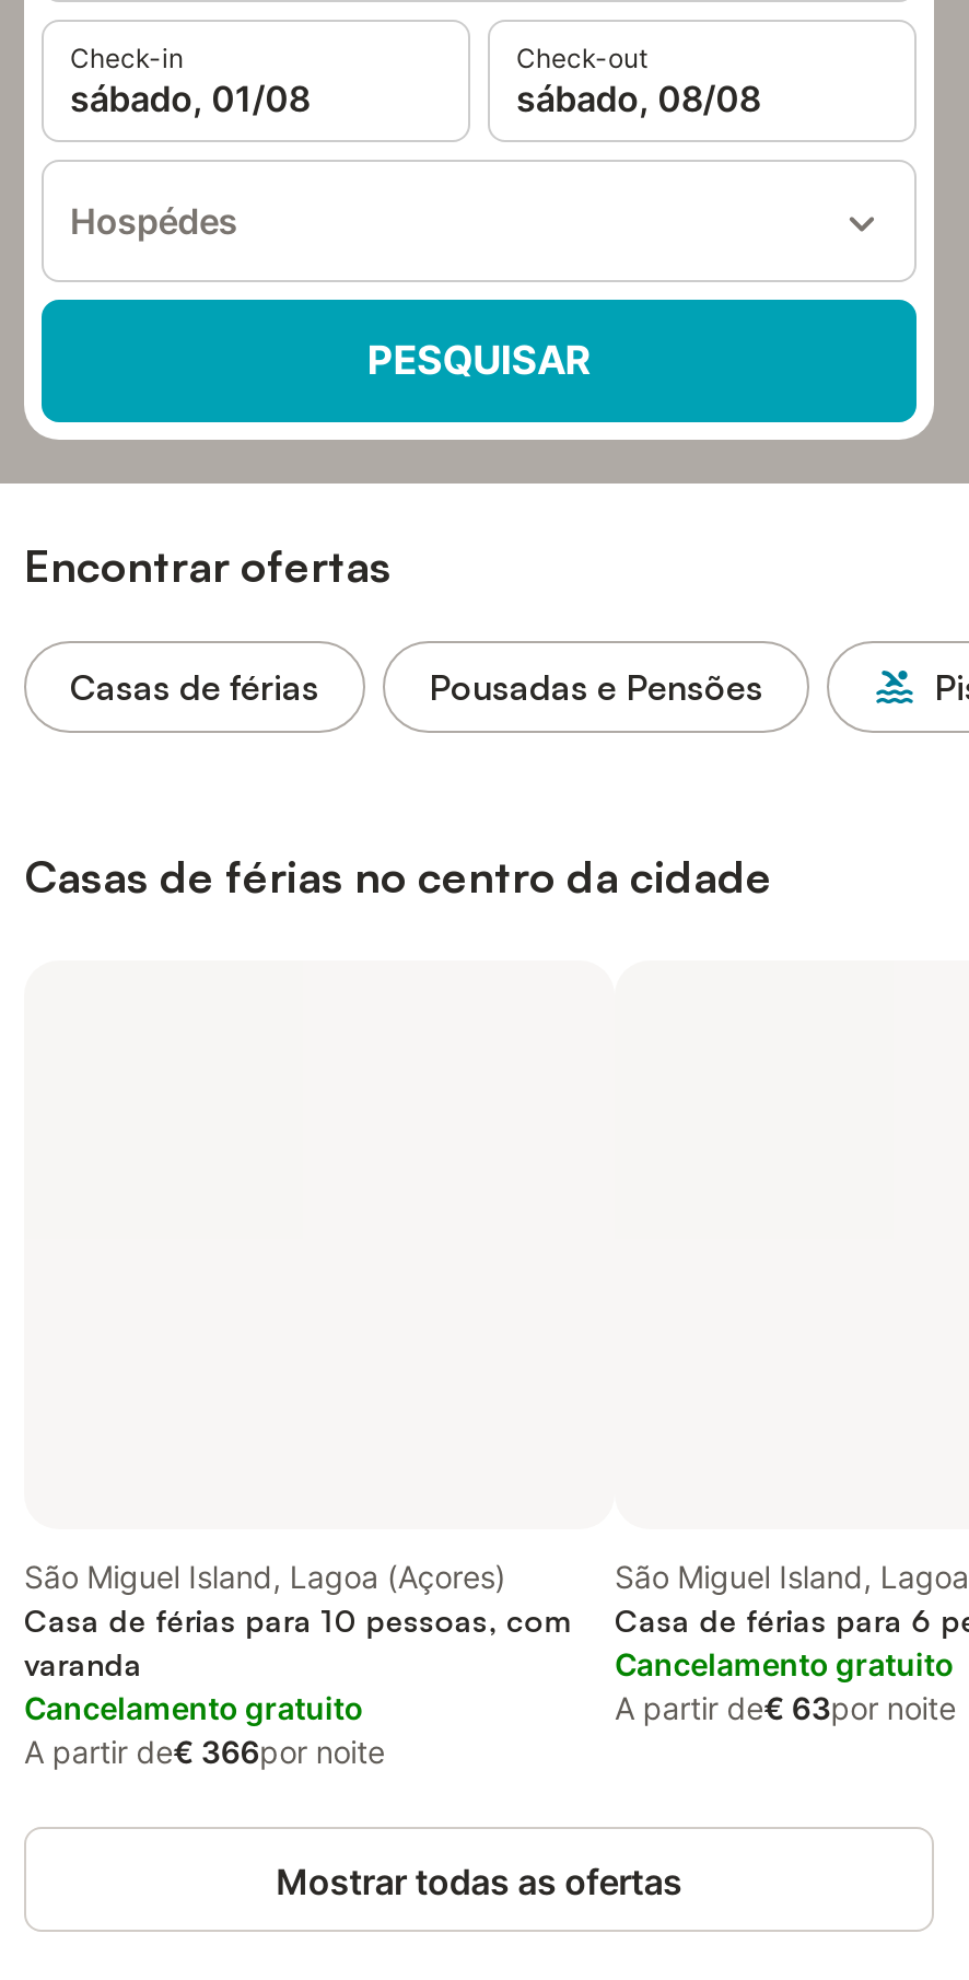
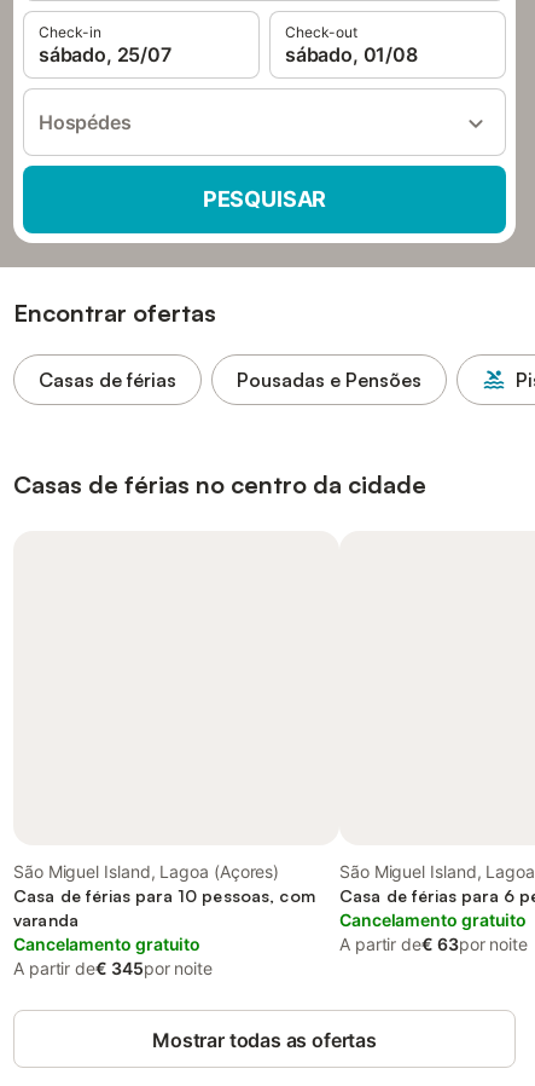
[70,77,310,120] sábado, 01/08 -> [39,42,171,67] sábado, 25/07
[516,77,761,120] sábado, 08/08 -> [285,42,417,67] sábado, 01/08
[24,1733,385,1770] A partir de€ 366por noite -> [13,958,212,978] A partir de€ 345por noite

